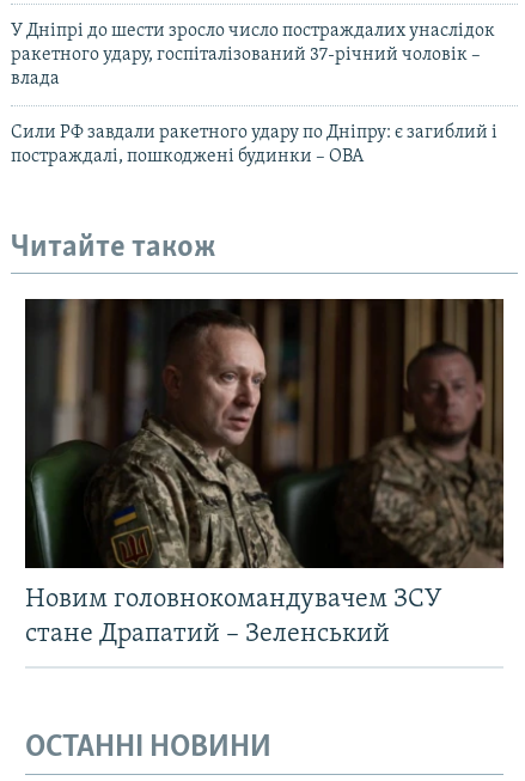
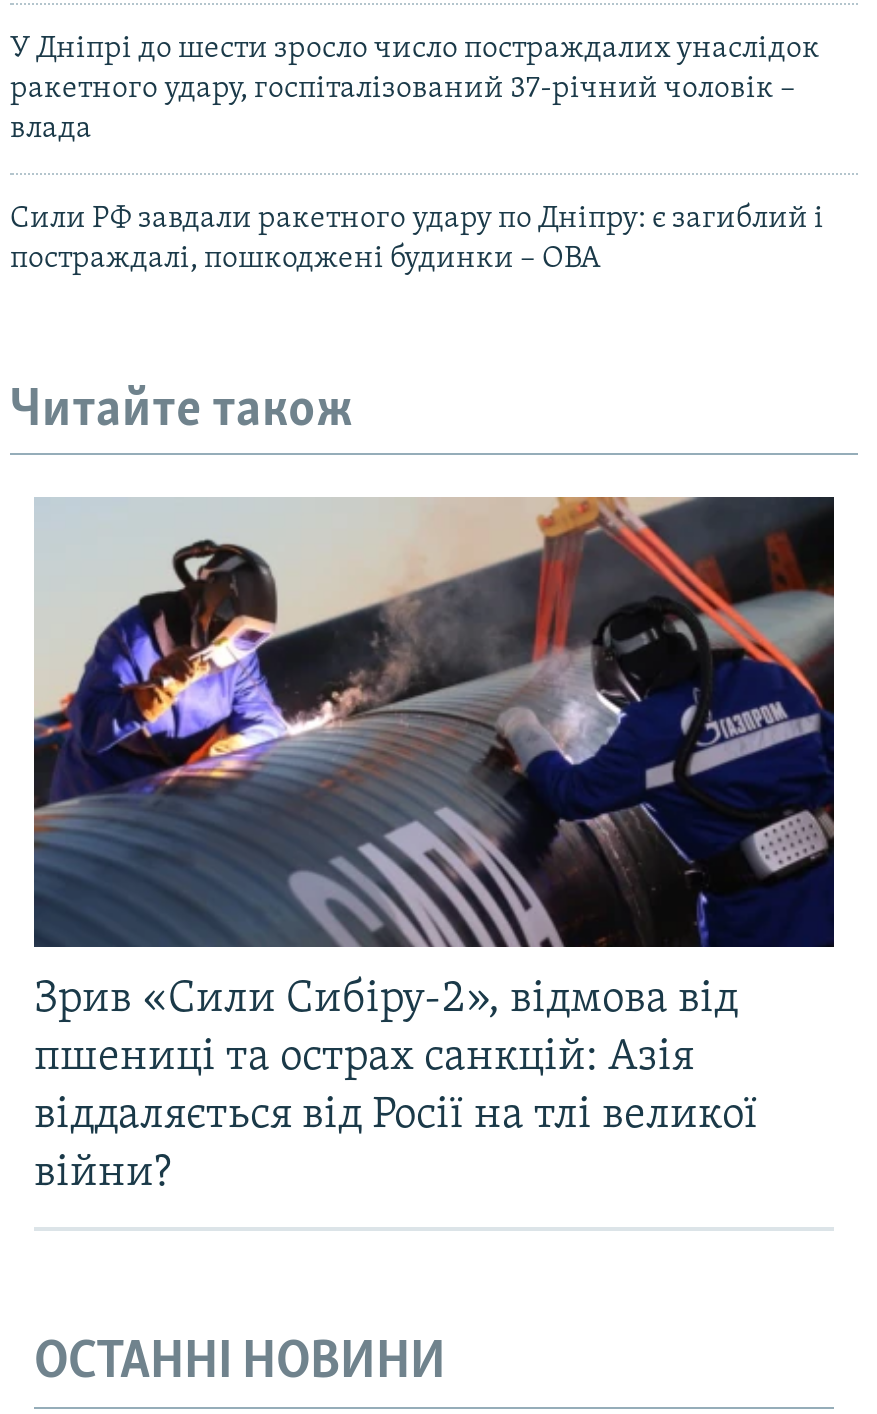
[24,298,503,648] [image] | Новим головнокомандувачем ЗСУ | стане Драпатий – Зеленський -> [32,495,834,1197] [image] | Зрив «Сили Сибіру-2», відмова від | пшениці та острах санкцій: Азія | віддаляється від Росії на тлі великої | війни?

